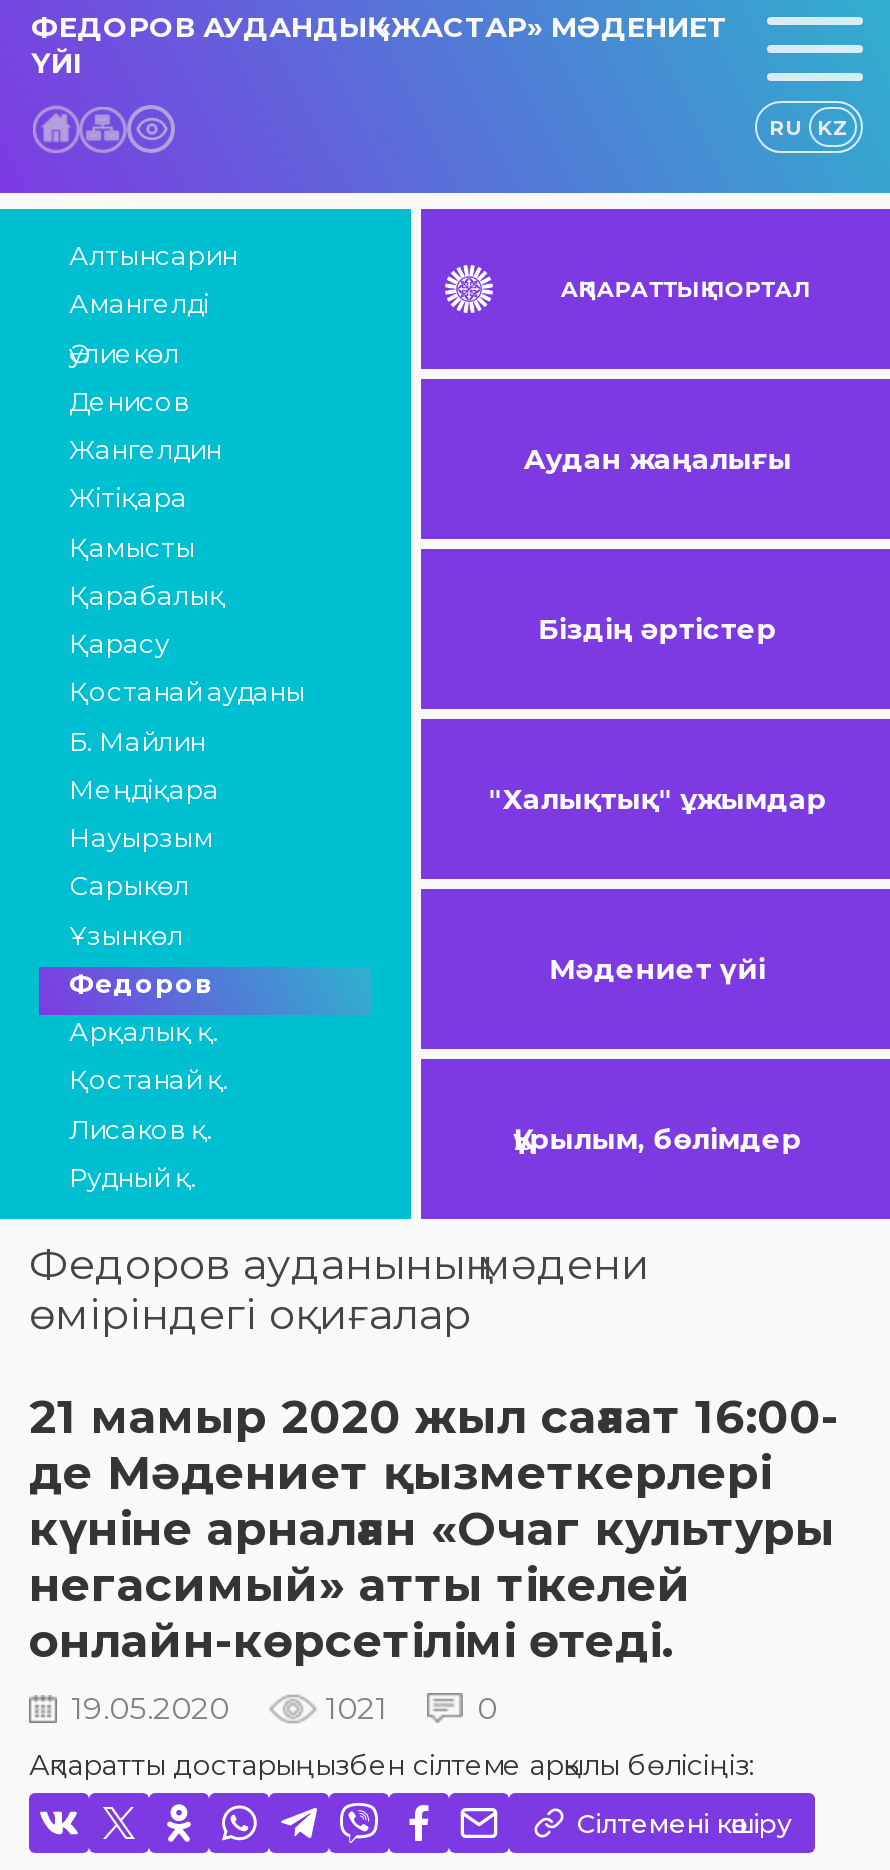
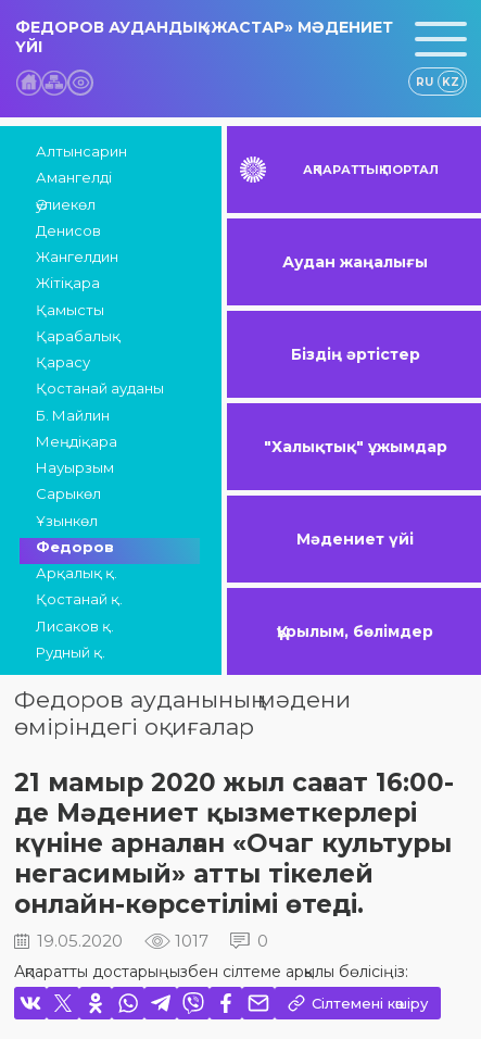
[325,1689,387,1727] 1021 -> [175,930,208,951] 1017

